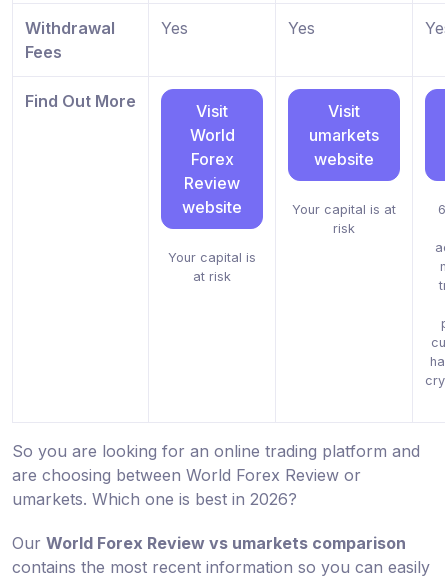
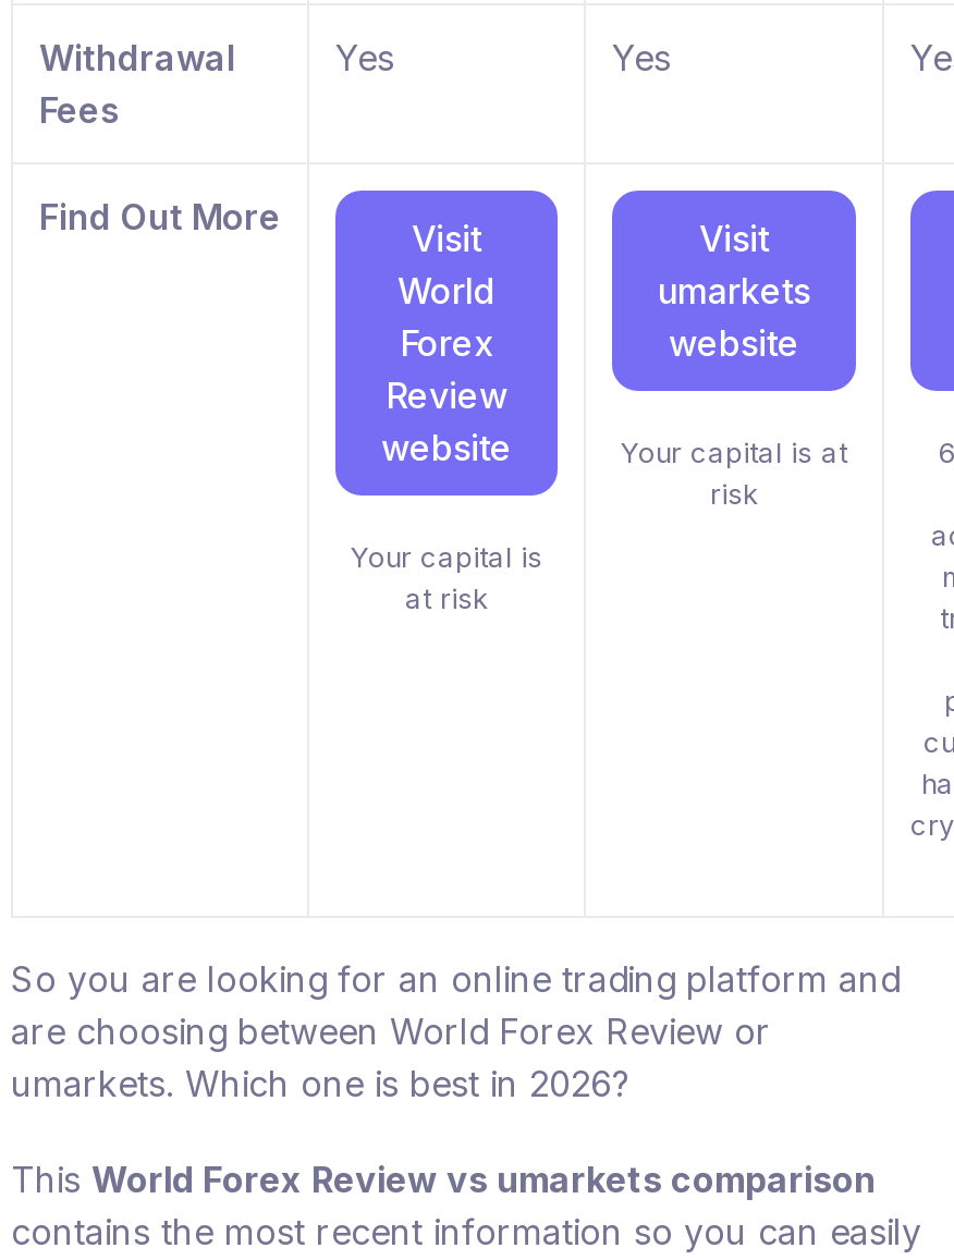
[12,533,406,553] Our World Forex Review vs umarkets comparison -> [11,1158,876,1202] This World Forex Review vs umarkets comparison

